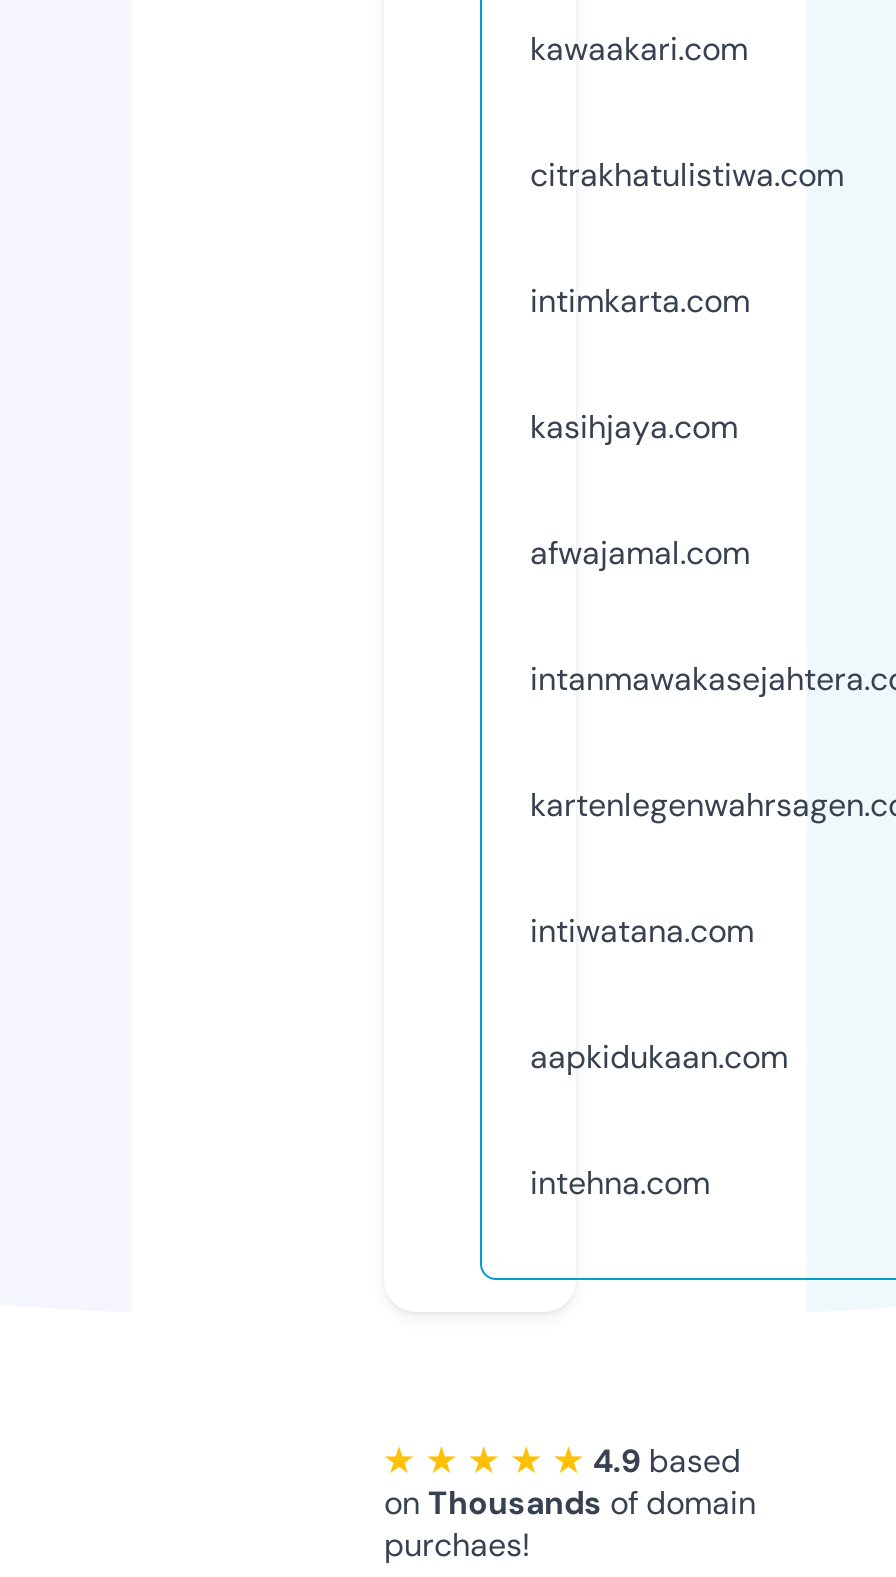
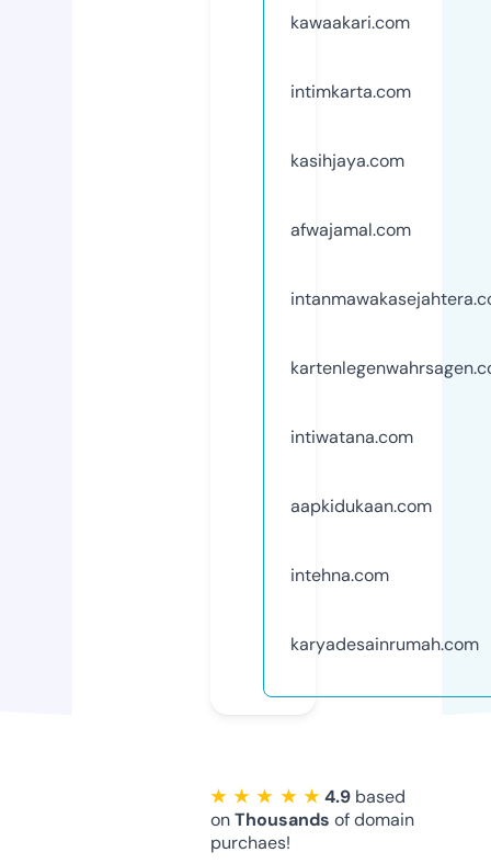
[530,154,844,196] citrakhatulistiwa.com -> none
moved [530,280,788,1204] -> [290,80,432,586]: intimkarta.com | kasihjaya.com | afwajamal.com | intiwatana.com | aapkidukaan.com | intehna.com
none -> [290,632,479,655] karyadesainrumah.com

